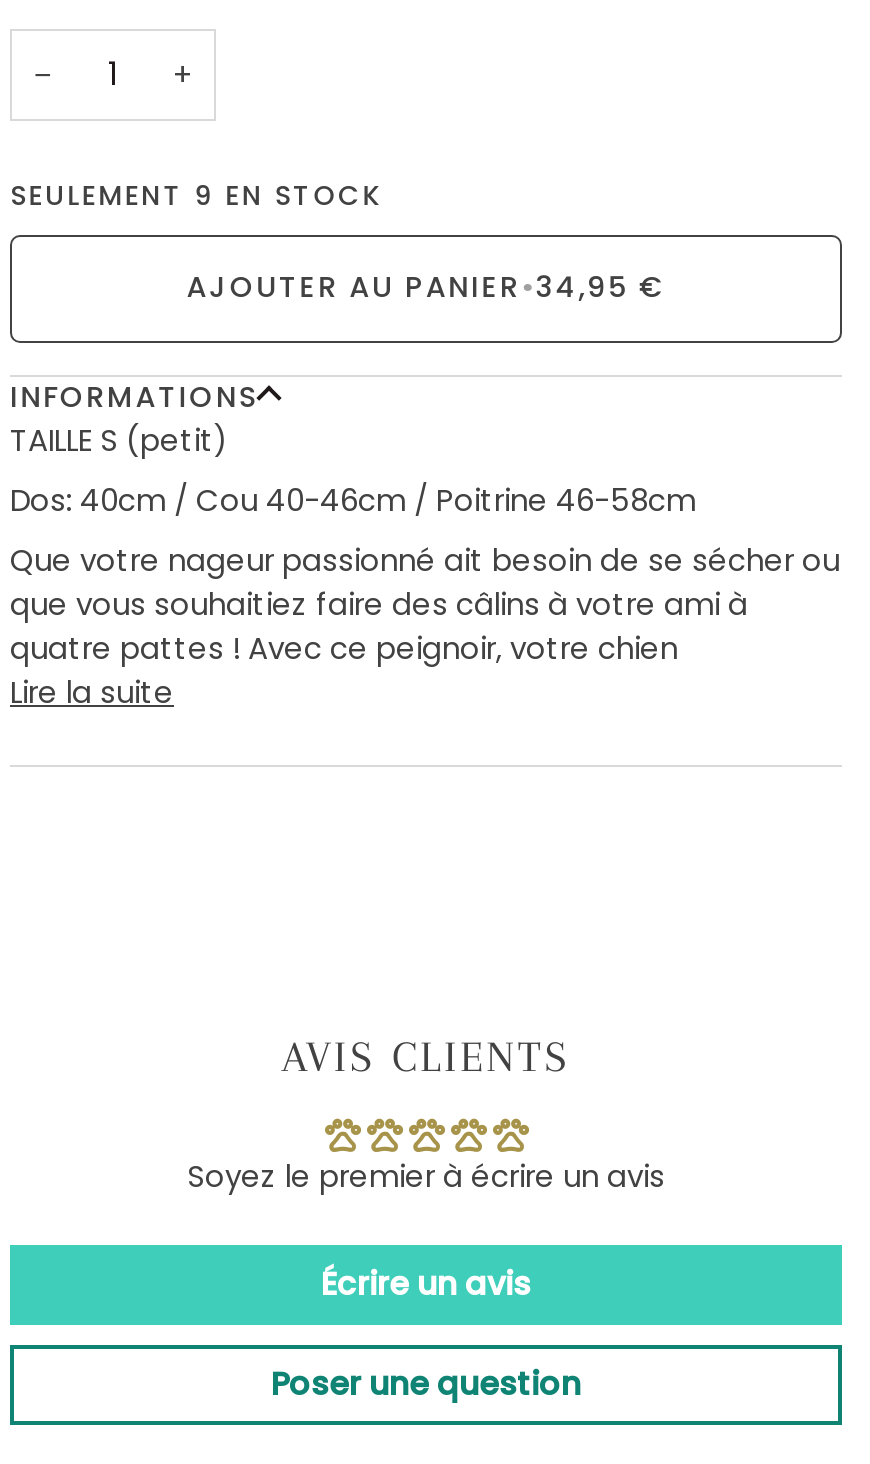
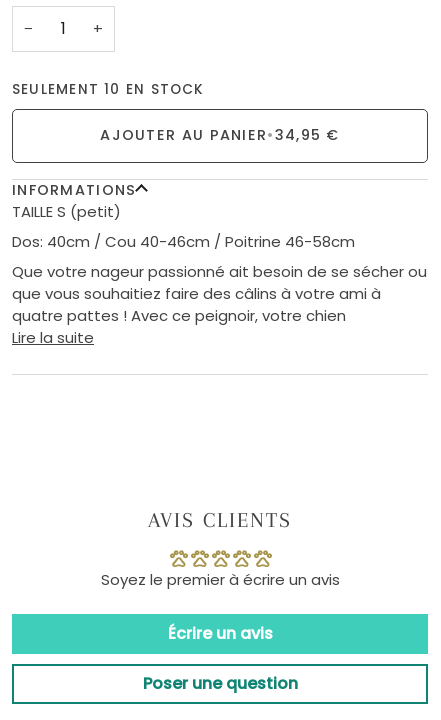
[10,178,383,216] SEULEMENT 9 EN STOCK -> [12,80,205,99] SEULEMENT 10 EN STOCK

